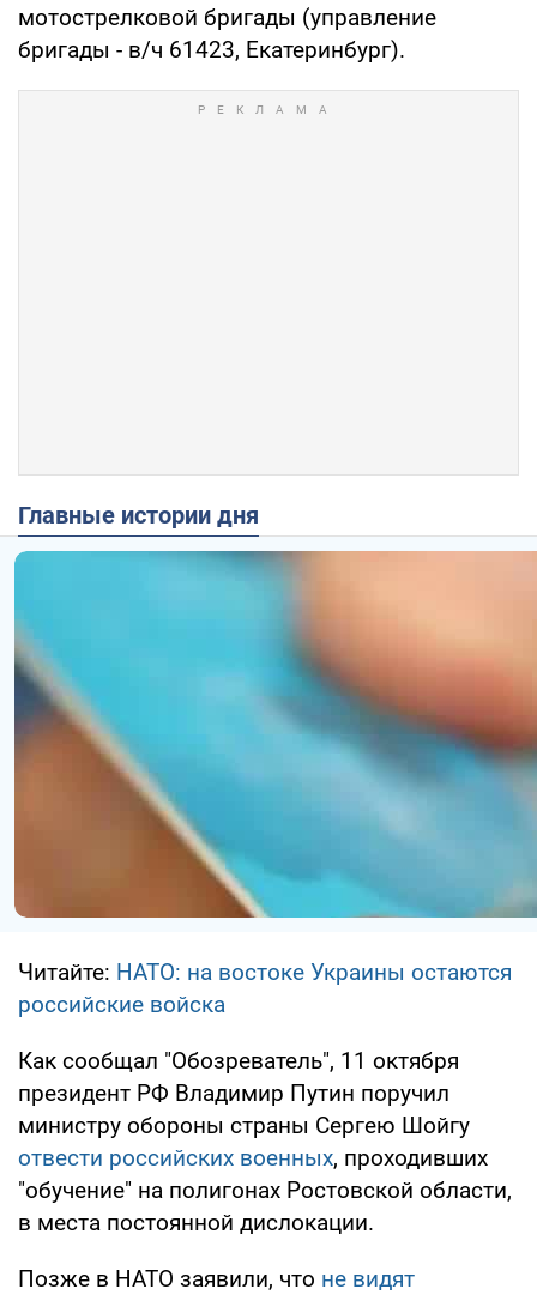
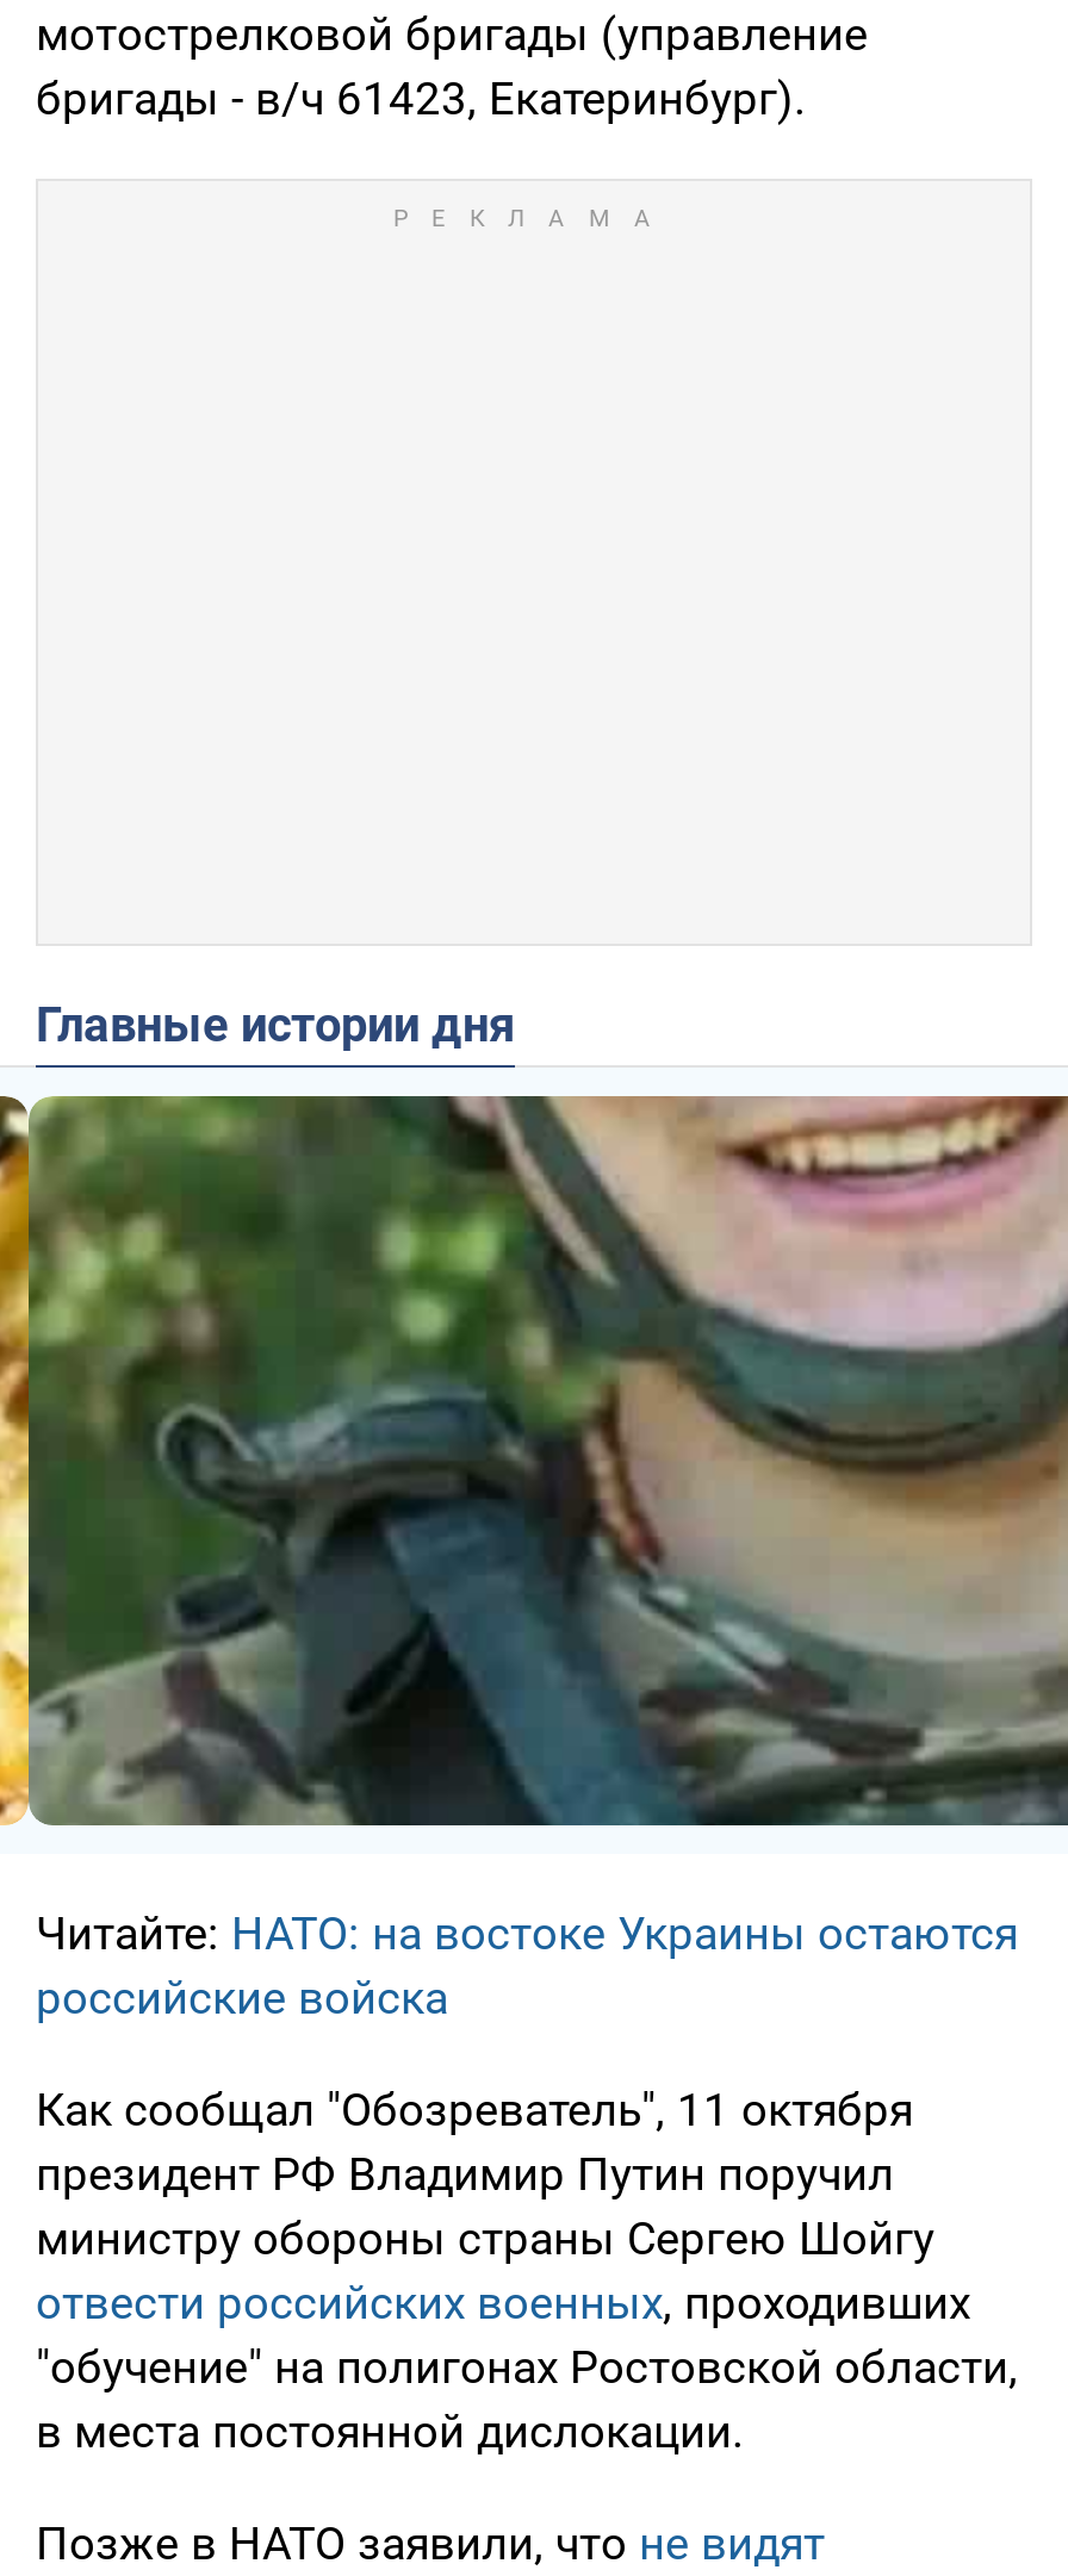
[4,550,533,919] [image] -> [7,1094,1061,1828] [image]

